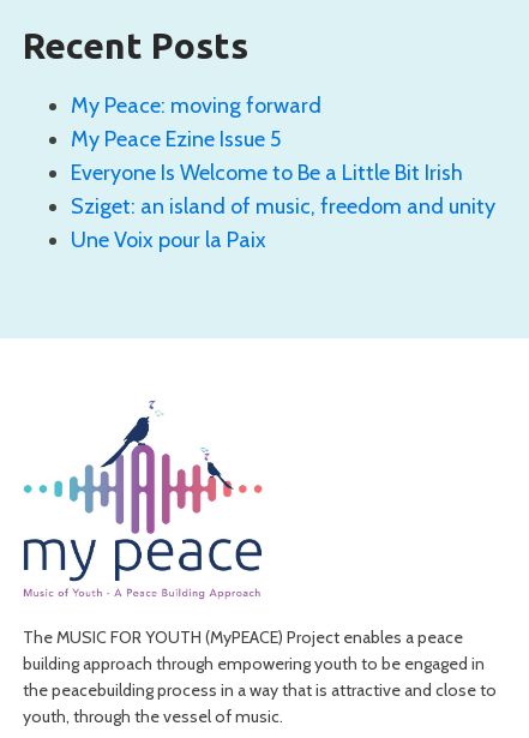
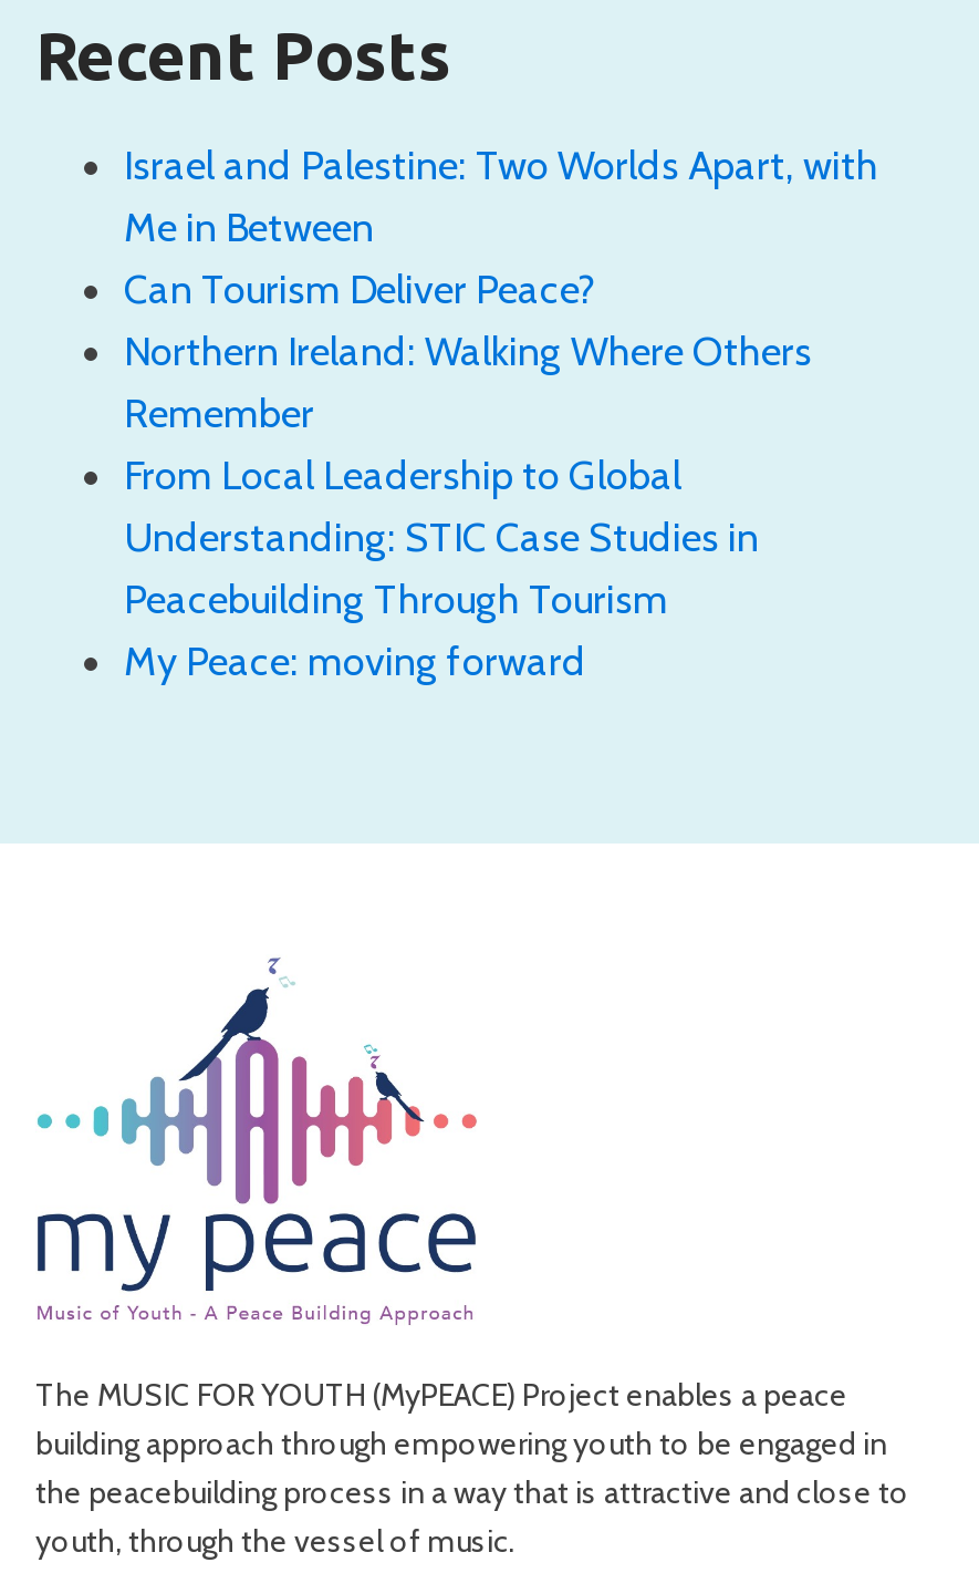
none -> [124,141,878,623] Israel and Palestine: Two Worlds Apart, with | Me in Between | Can Tourism Deliver Peace? | Northern Ireland: Walking Where Others | Remember | From Local Leadership to Global | Understanding: STIC Case Studies in | Peacebuilding Through Tourism
moved [71,92,321,118] -> [124,637,586,685]: My Peace: moving forward
[71,126,495,253] My Peace Ezine Issue 5 | Everyone Is Welcome to Be a Little Bit Irish | Sziget: an island of music, freedom and unity | Une Voix pour la Paix -> none

